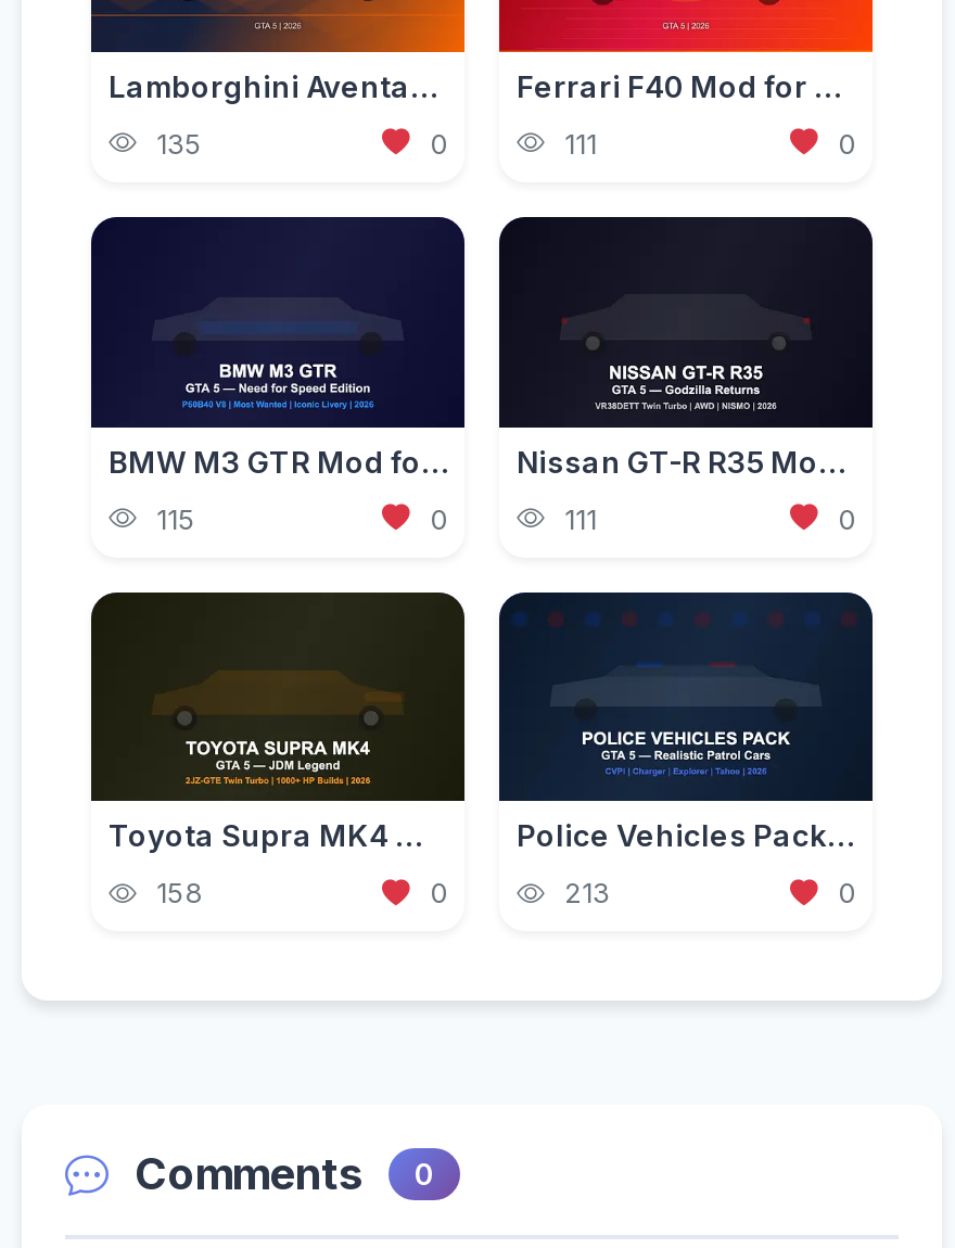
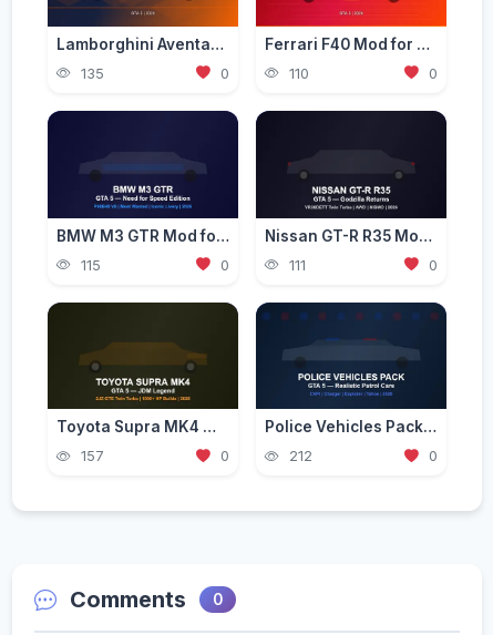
[564,128,597,160] 111 -> [289,65,309,82] 110
[156,878,202,910] 158 -> [81,448,104,465] 157
[564,878,610,910] 213 -> [289,448,312,465] 212

